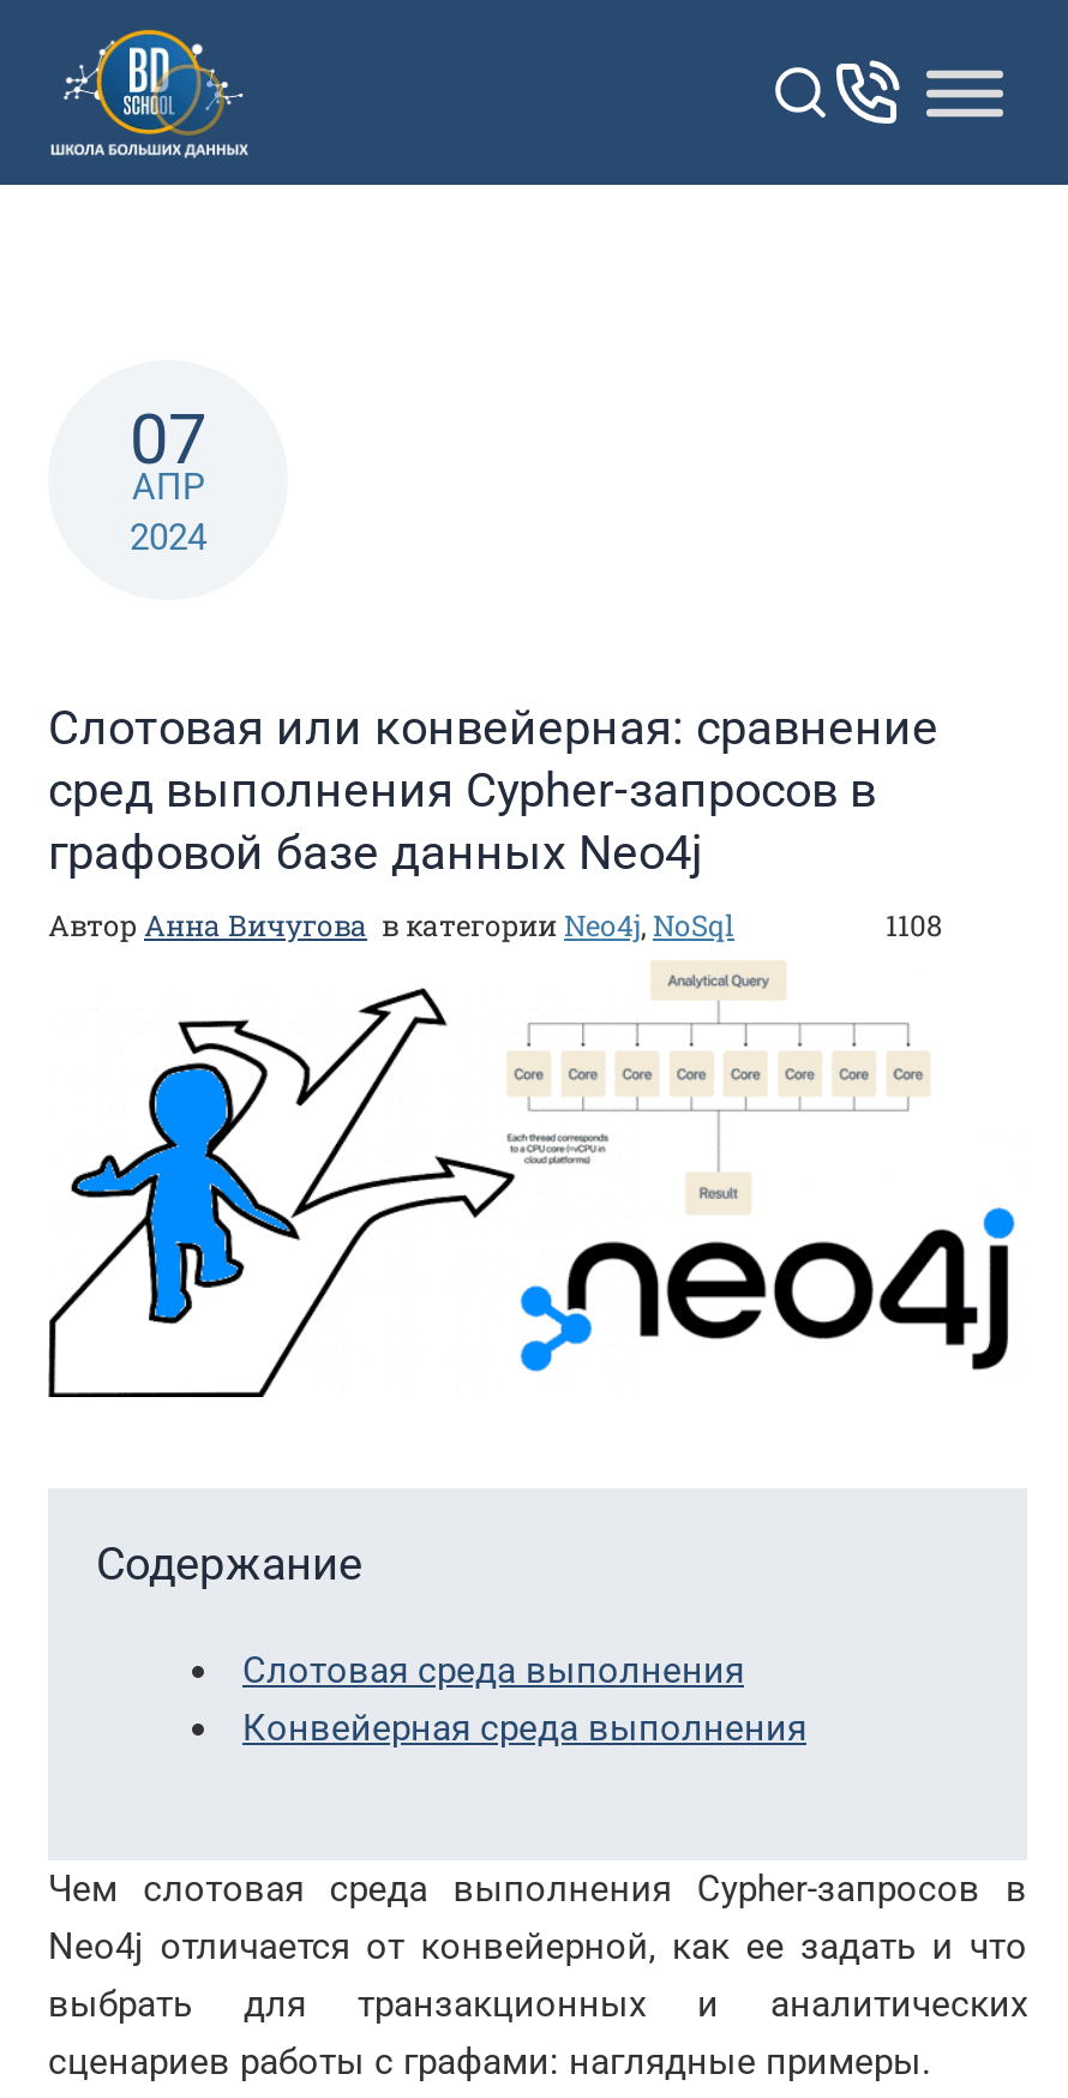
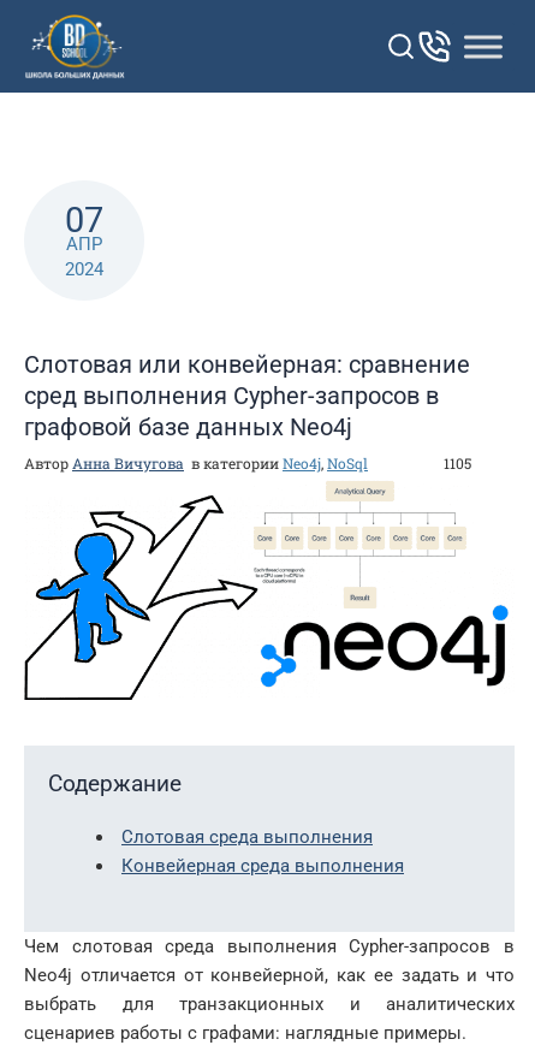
[886,905,943,943] 1108 -> [444,453,471,473] 1105

